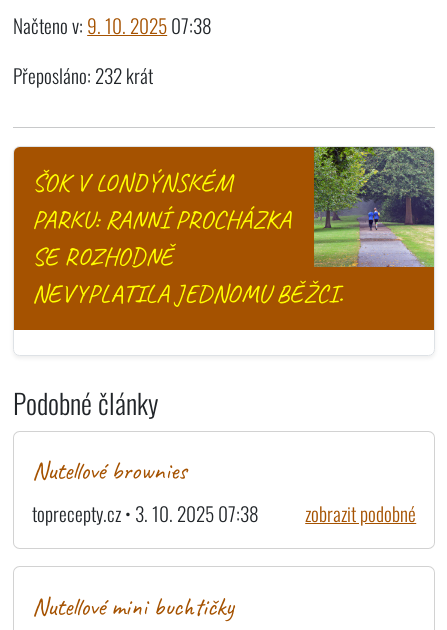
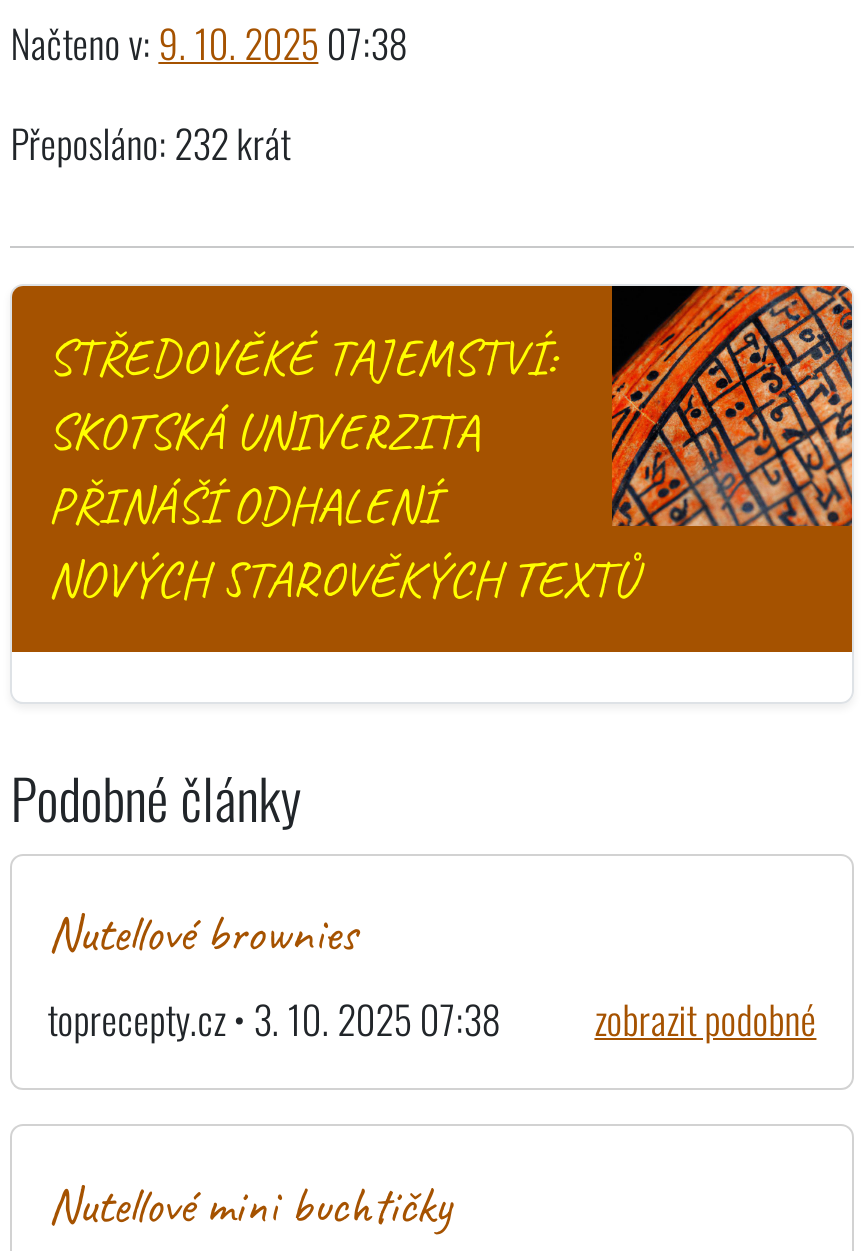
[32,146,435,310] [image] | ŠOK V LONDÝNSKÉM | PARKU: RANNÍ PROCHÁZKA | SE ROZHODNĚ | NEVYPLATILA JEDNOMU BĚŽCI. -> [48,284,854,613] [image] | STŘEDOVĚKÉ TAJEMSTVÍ: | SKOTSKÁ UNIVERZITA | PŘINÁŠÍ ODHALENÍ | NOVÝCH STAROVĚKÝCH TEXTŮ

